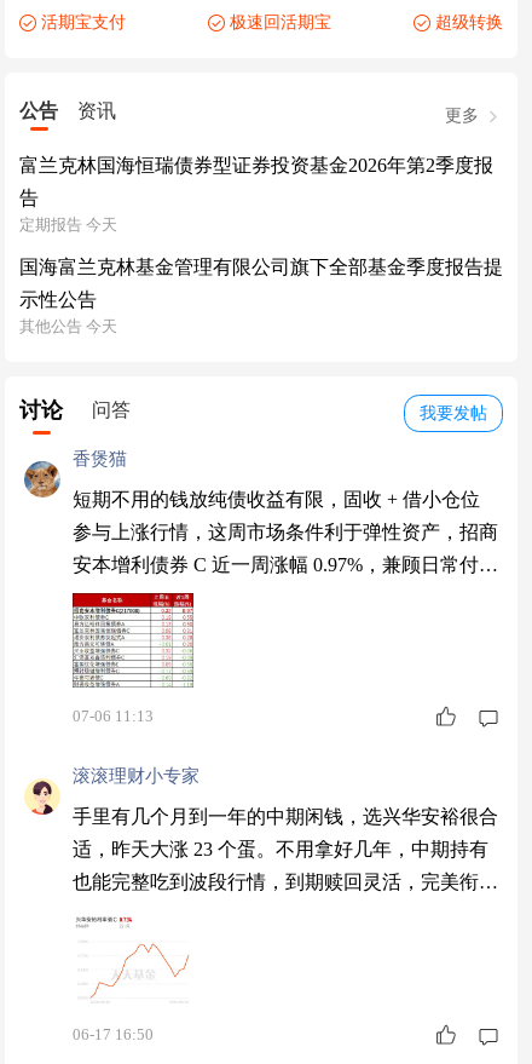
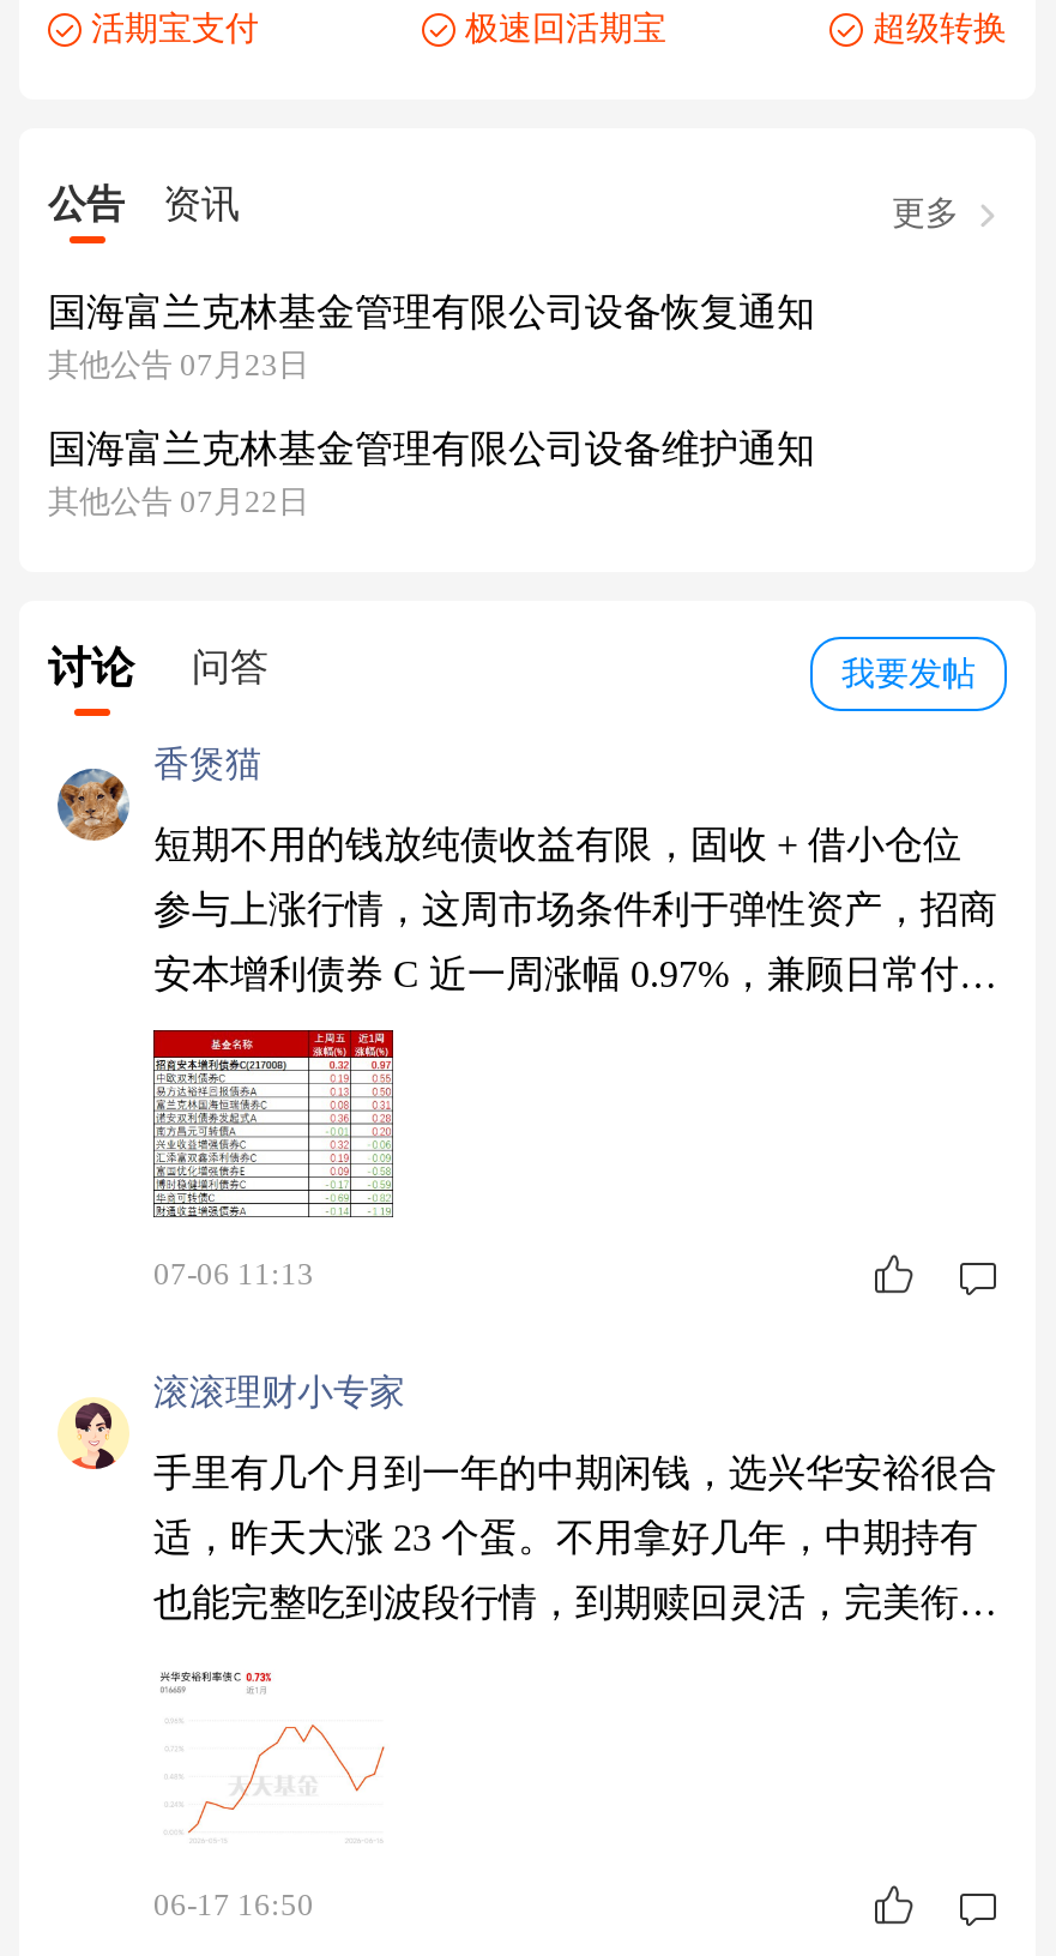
[19,155,503,336] 富兰克林国海恒瑞债券型证券投资基金2026年第2季度报 | 告 | 定期报告 今天 | 国海富兰克林基金管理有限公司旗下全部基金季度报告提 | 示性公告 | 其他公告 今天 -> [48,292,815,520] 国海富兰克林基金管理有限公司设备恢复通知 | 其他公告 07月23日 | 国海富兰克林基金管理有限公司设备维护通知 | 其他公告 07月22日

